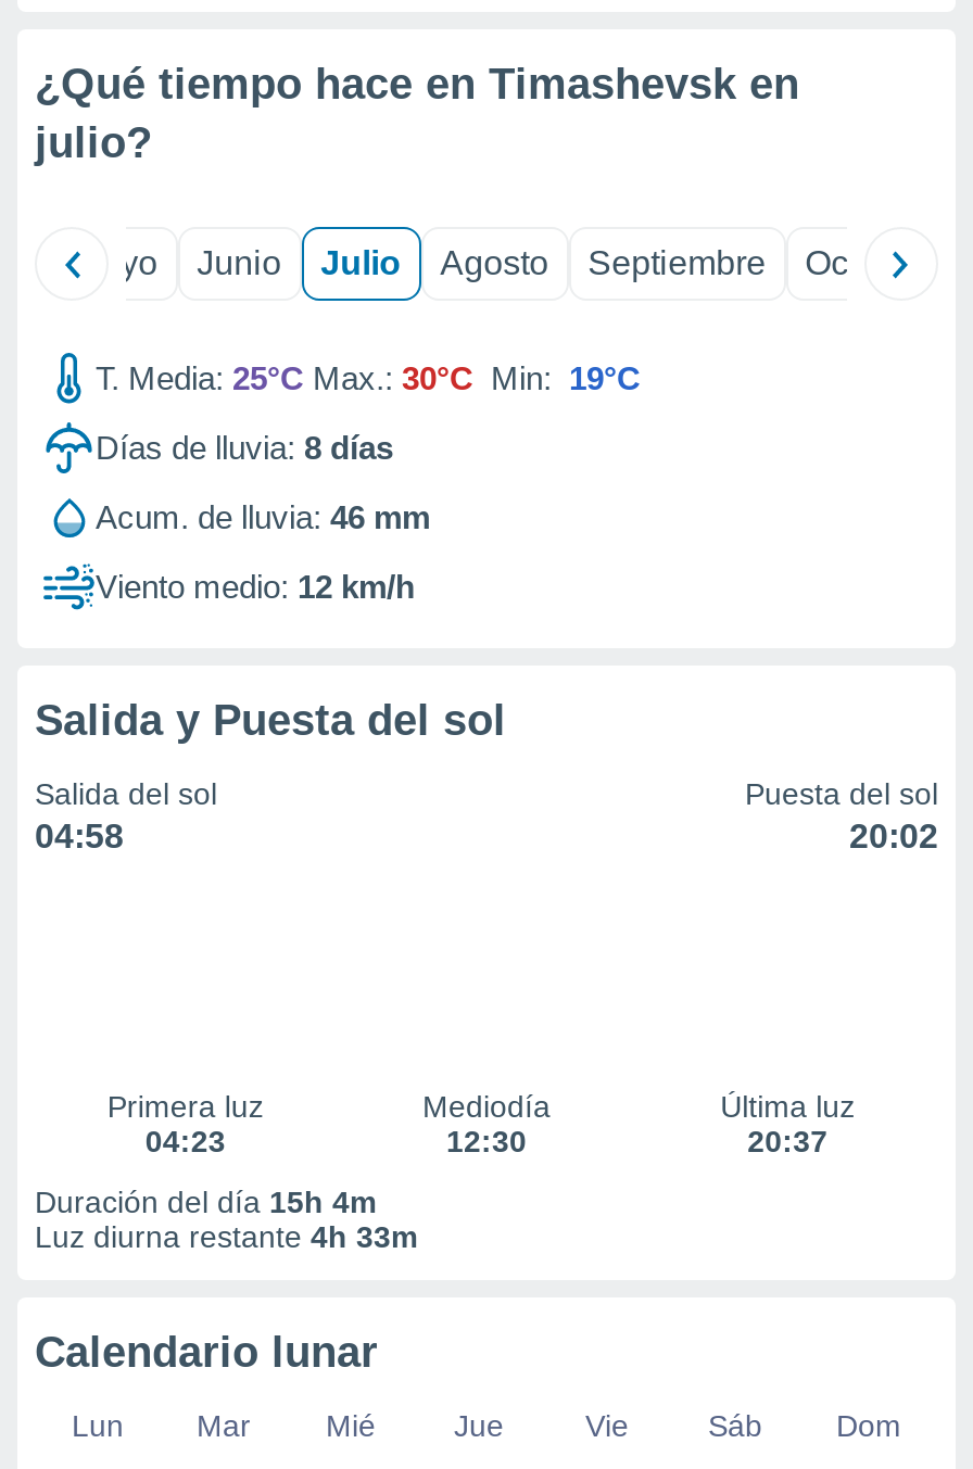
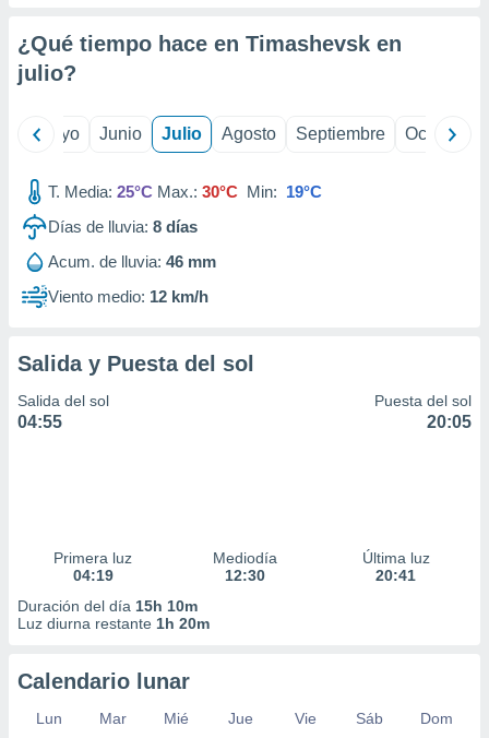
[35,818,124,854] 04:58 -> [17,413,62,431] 04:55
[849,818,938,854] 20:02 -> [427,413,472,431] 20:05
[145,1124,225,1158] 04:23 -> [73,567,113,584] 04:19
[748,1124,828,1158] 20:37 -> [376,567,416,584] 20:41
[35,1185,376,1219] Duración del día 15h 4m -> [17,597,198,615] Duración del día 15h 10m
[35,1219,417,1254] Luz diurna restante 4h 33m -> [17,615,210,632] Luz diurna restante 1h 20m

